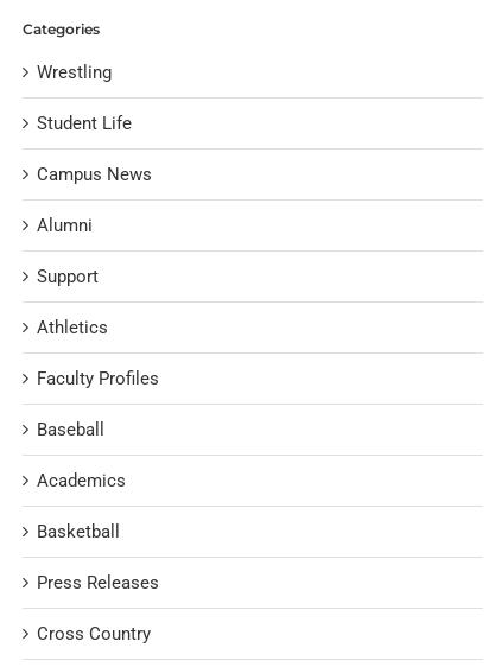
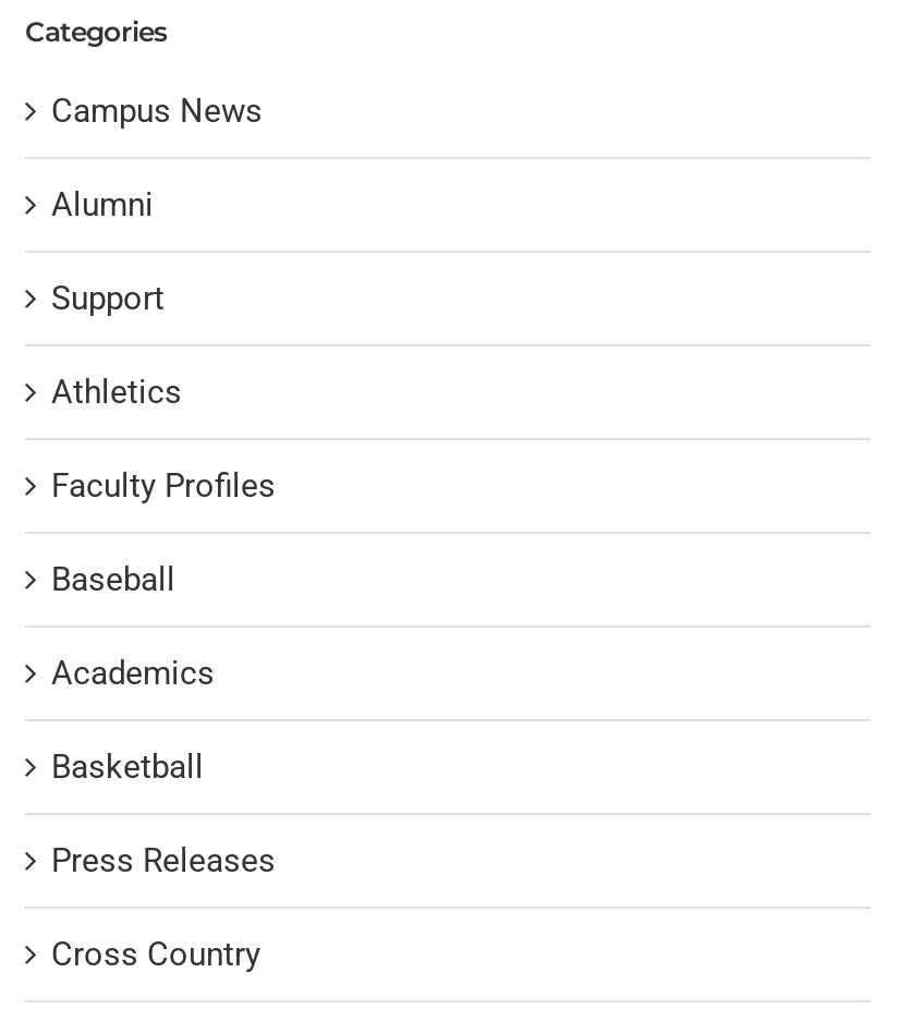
[37,62,132,134] Wrestling | Student Life -> none

